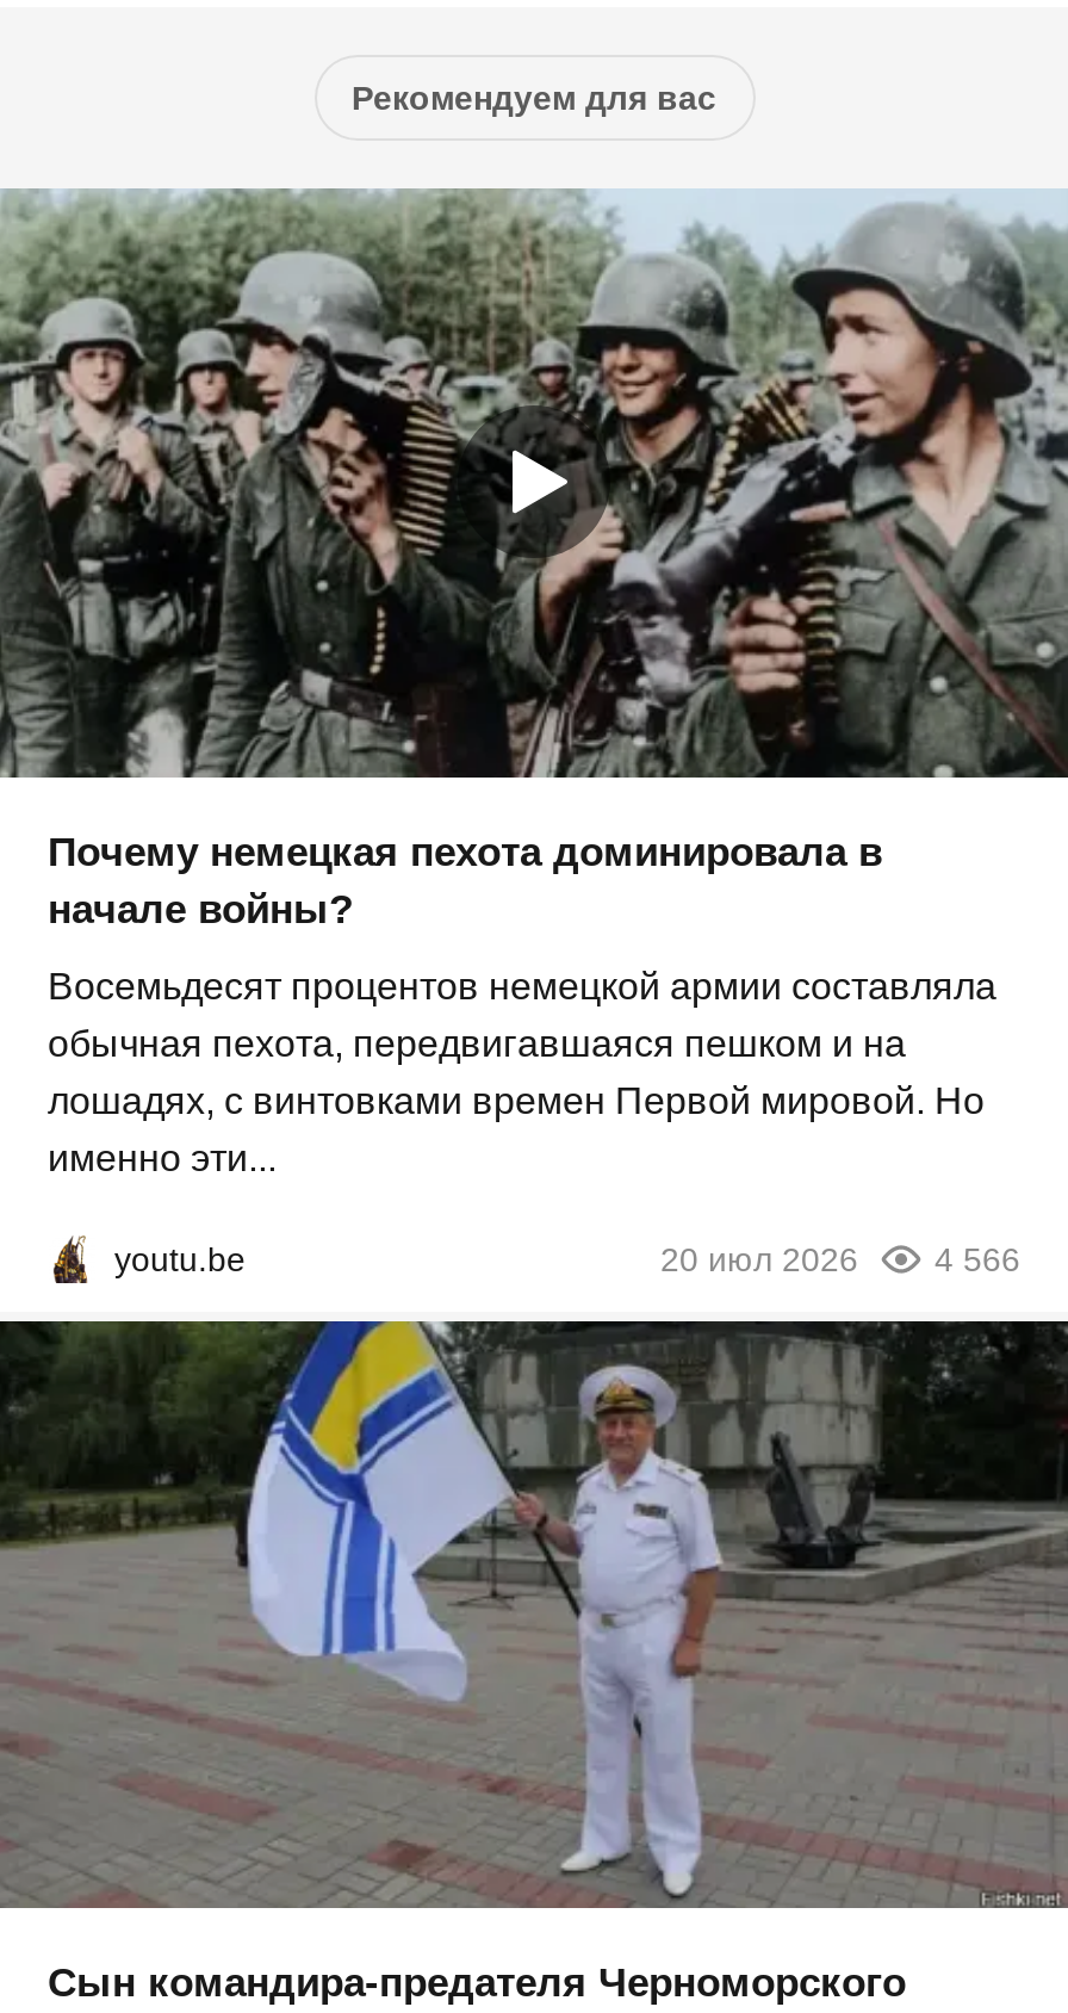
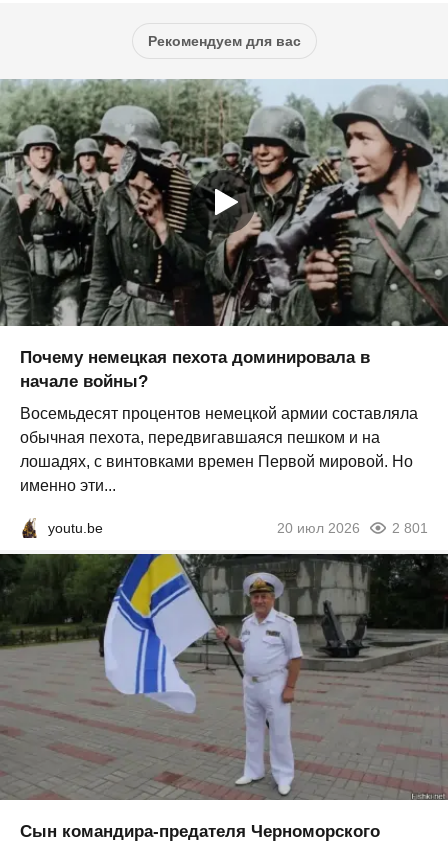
[660,1239,1020,1277] 20 июл 2026 4 566 -> [277,519,428,535] 20 июл 2026 2 801

